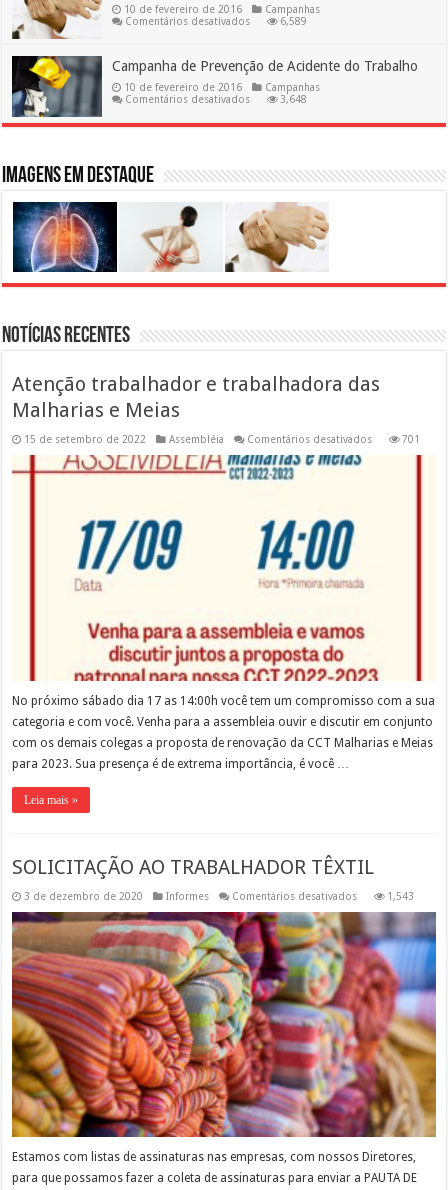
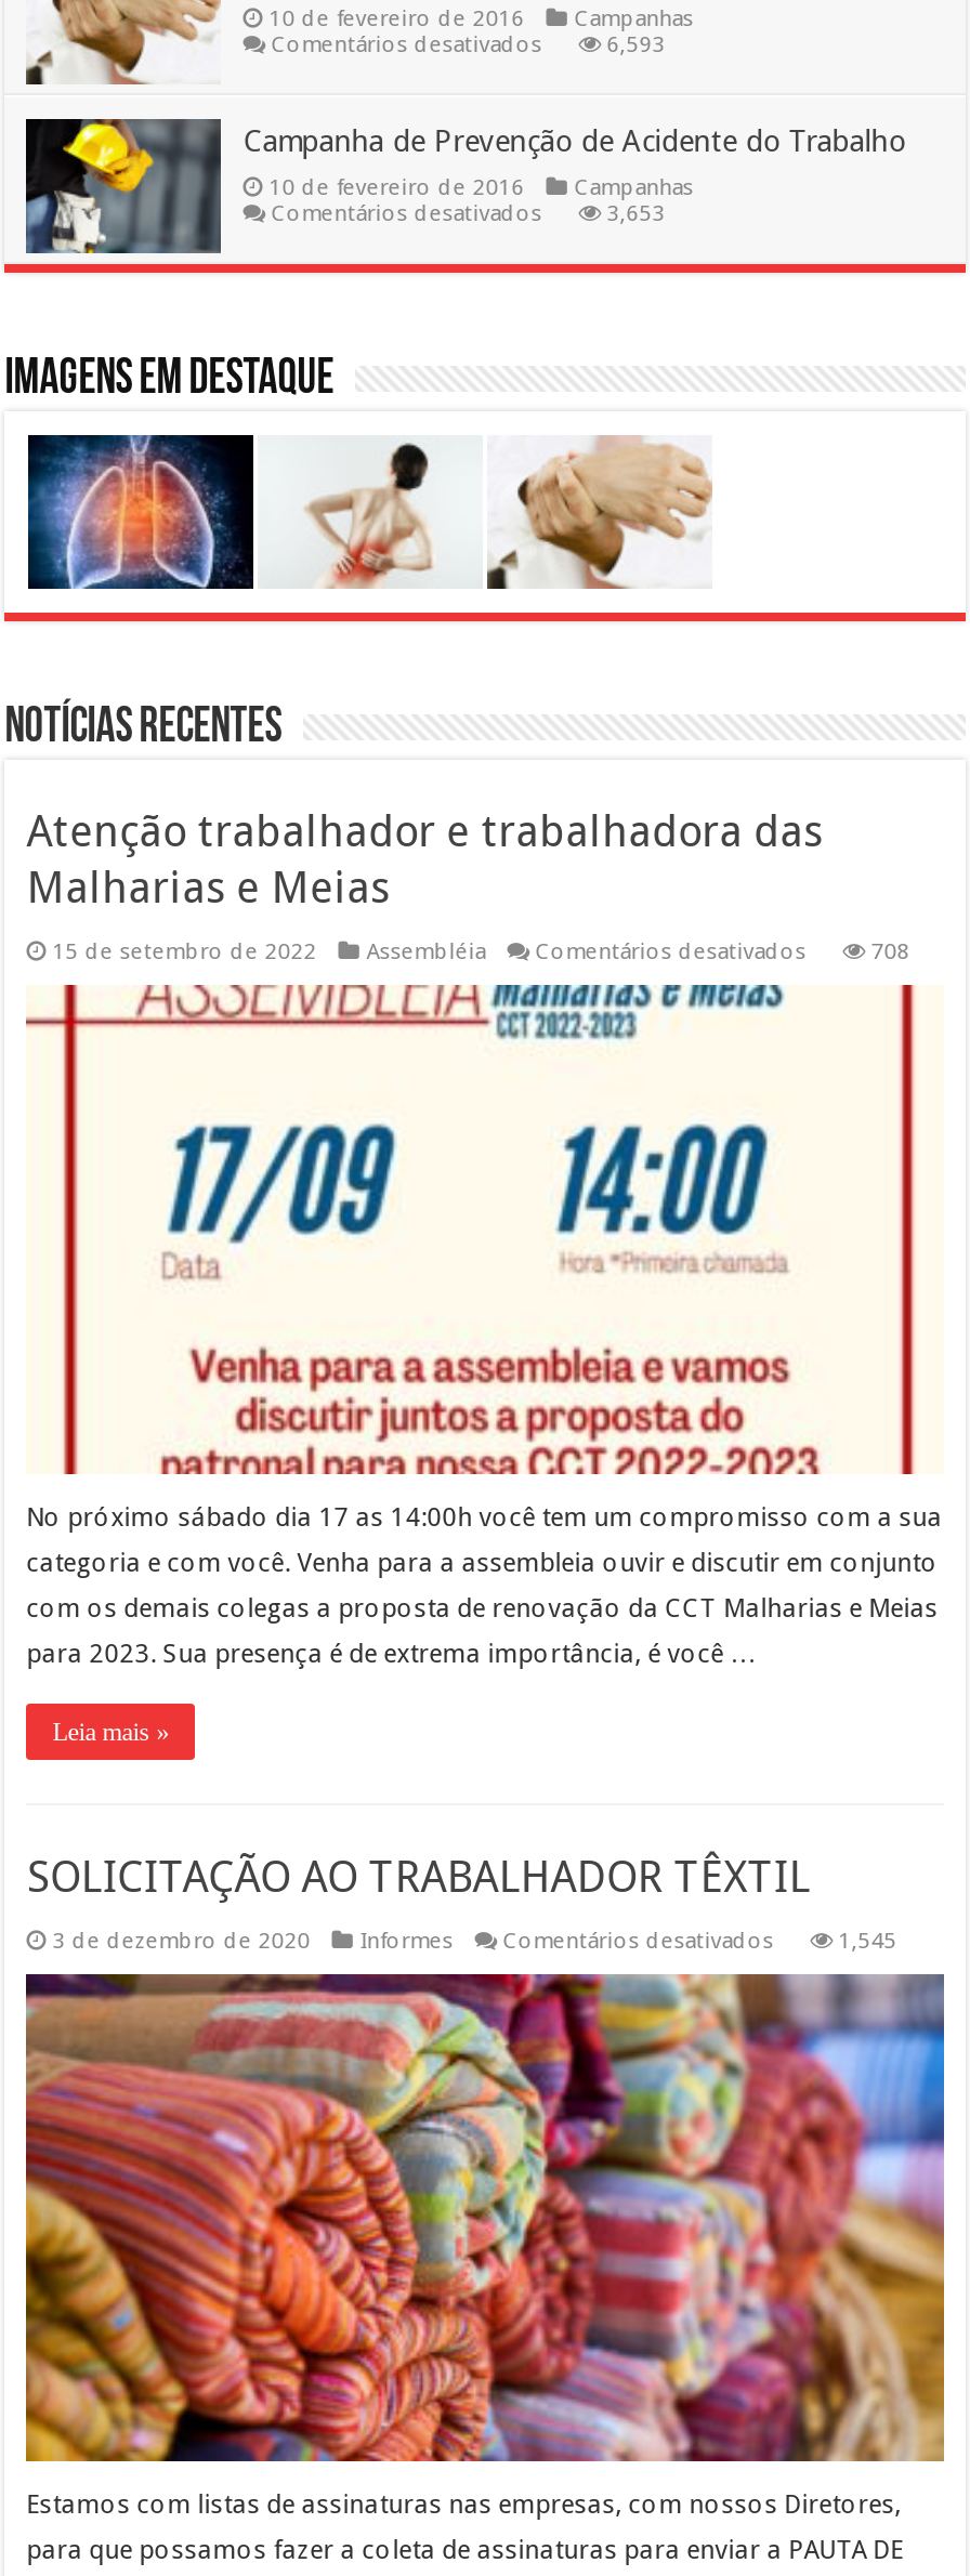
[280,14,307,26] 6,589 -> [607,31,665,57] 6,593
[280,92,307,104] 3,648 -> [607,200,665,226] 3,653
[402,433,420,445] 701 -> [871,938,910,964] 708
[387,890,414,902] 1,543 -> [838,1926,897,1952] 1,545

